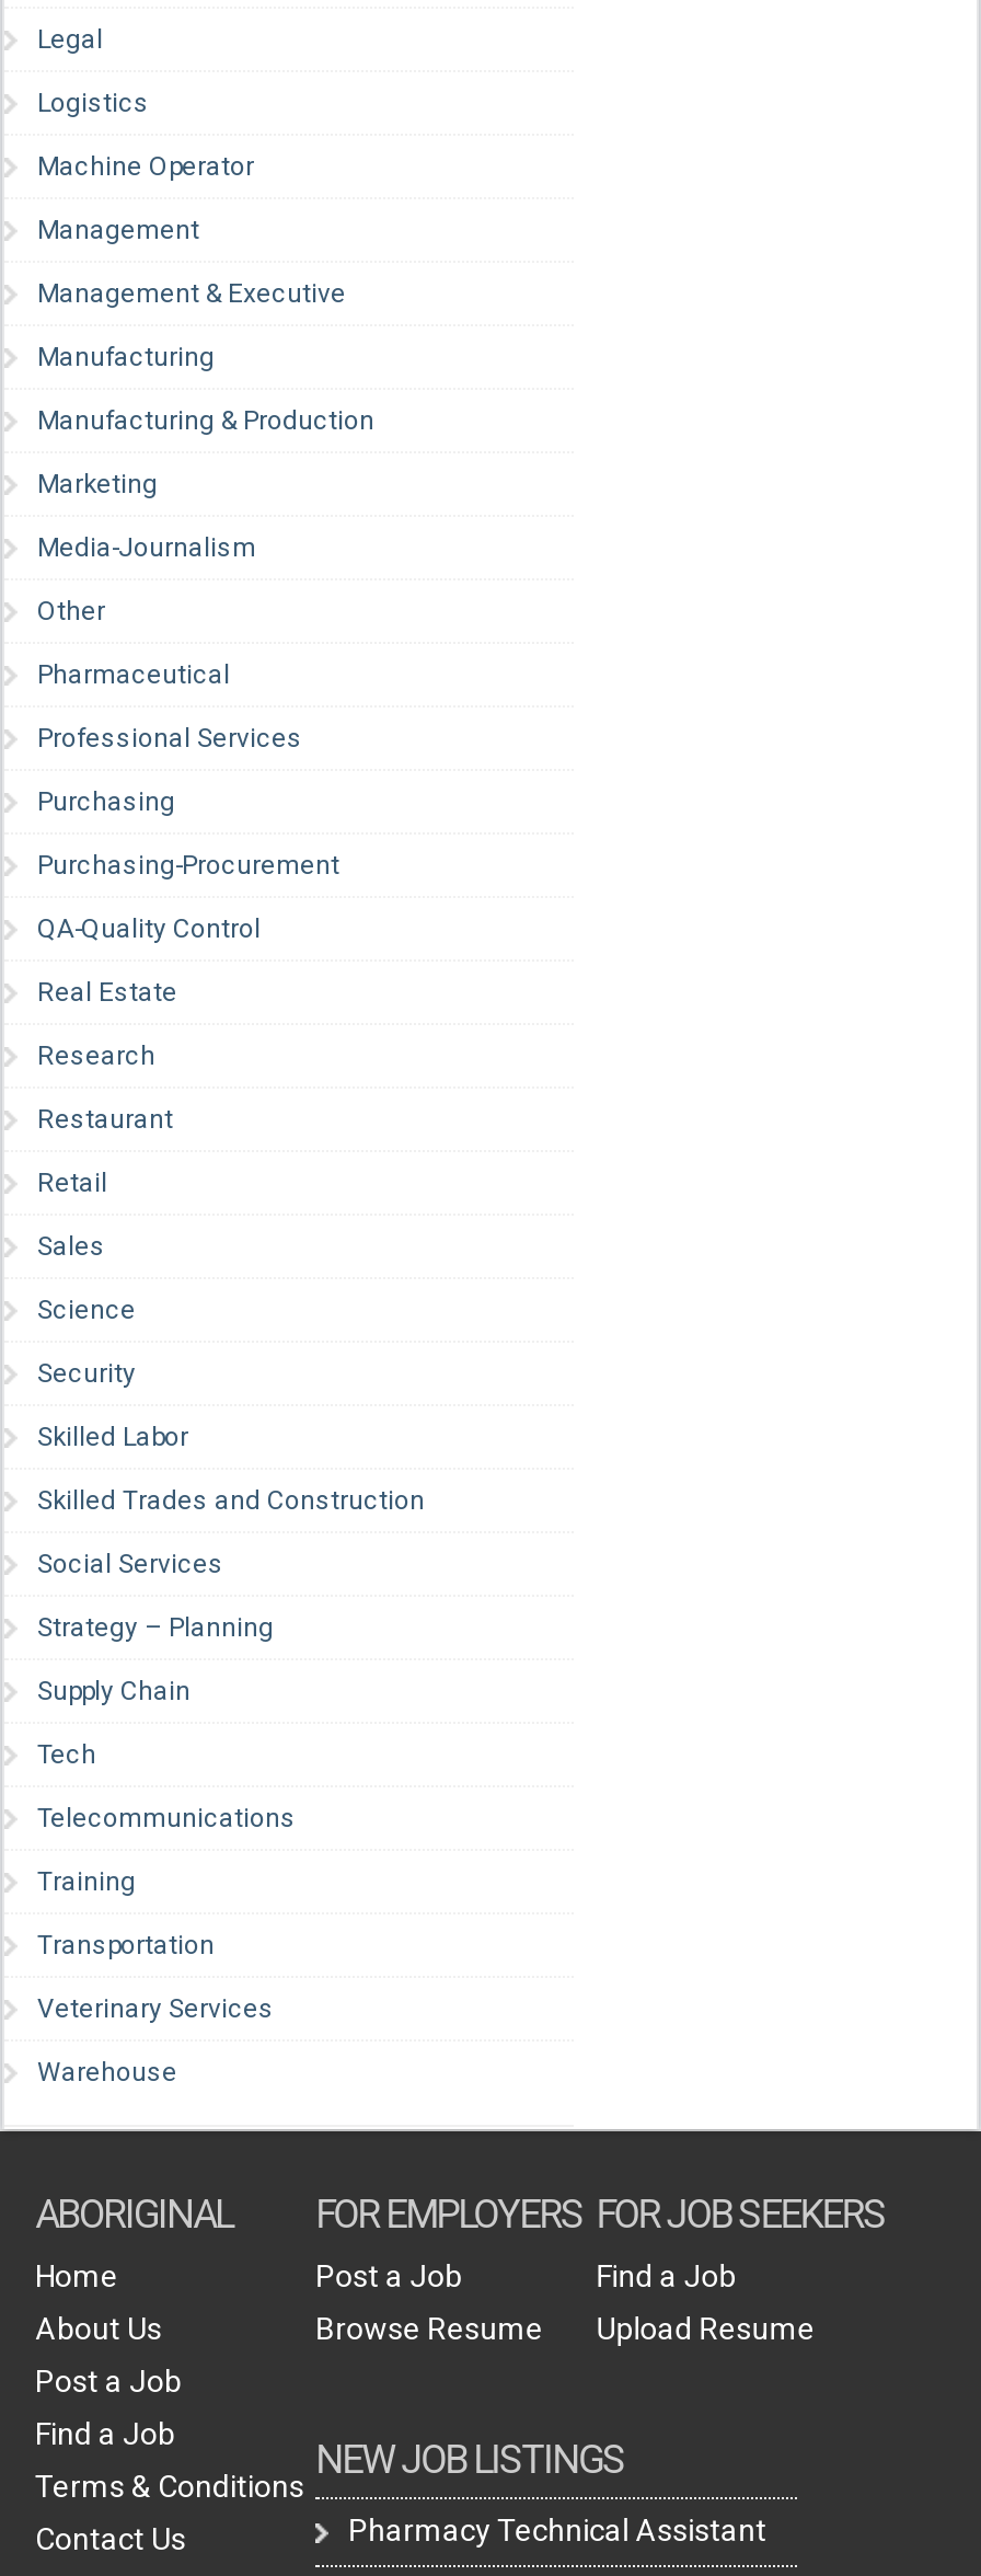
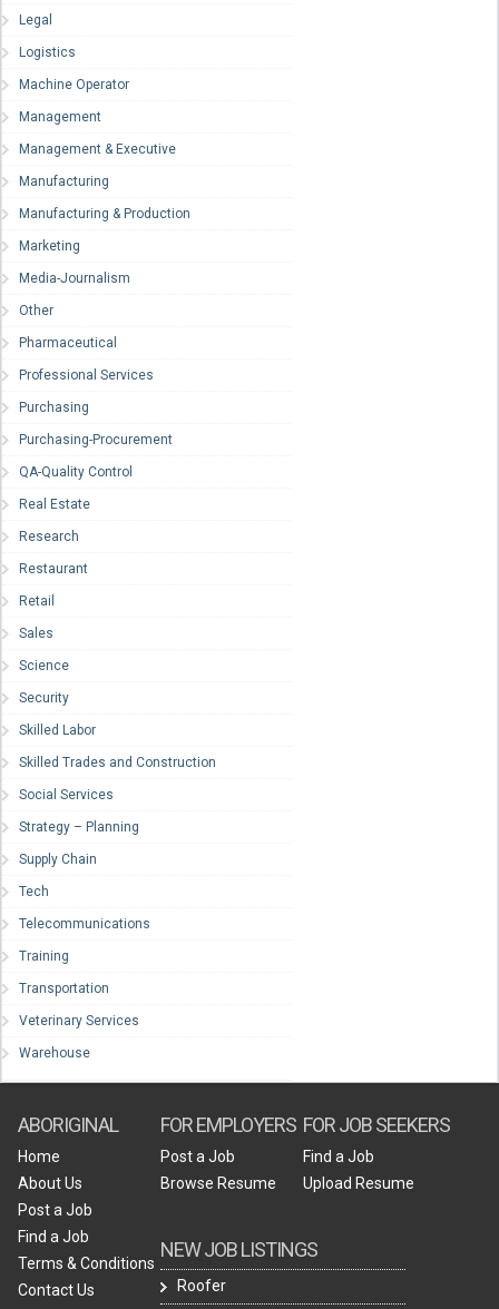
[348,2513,767,2548] Pharmacy Technical Assistant -> [177,1277,226,1295] Roofer

